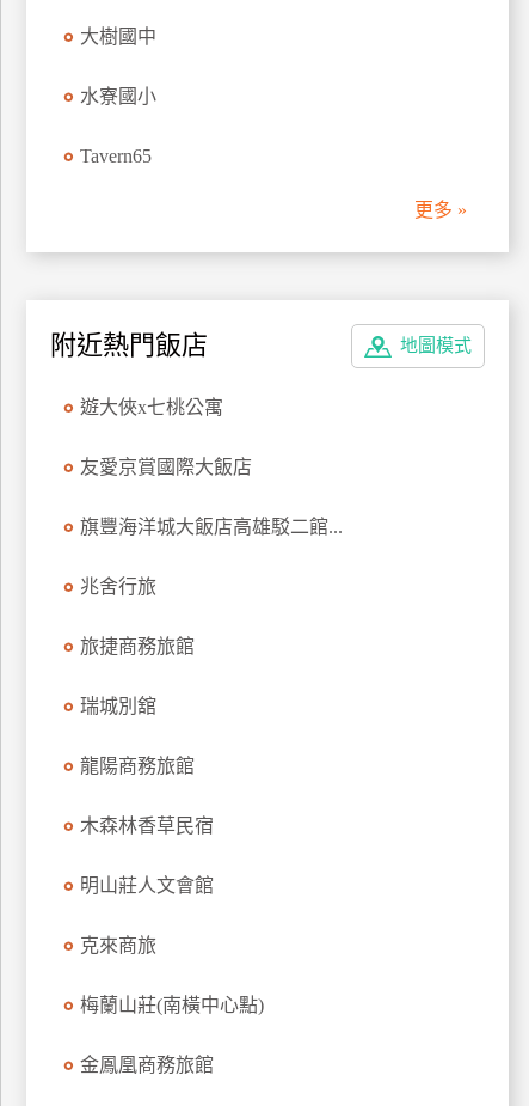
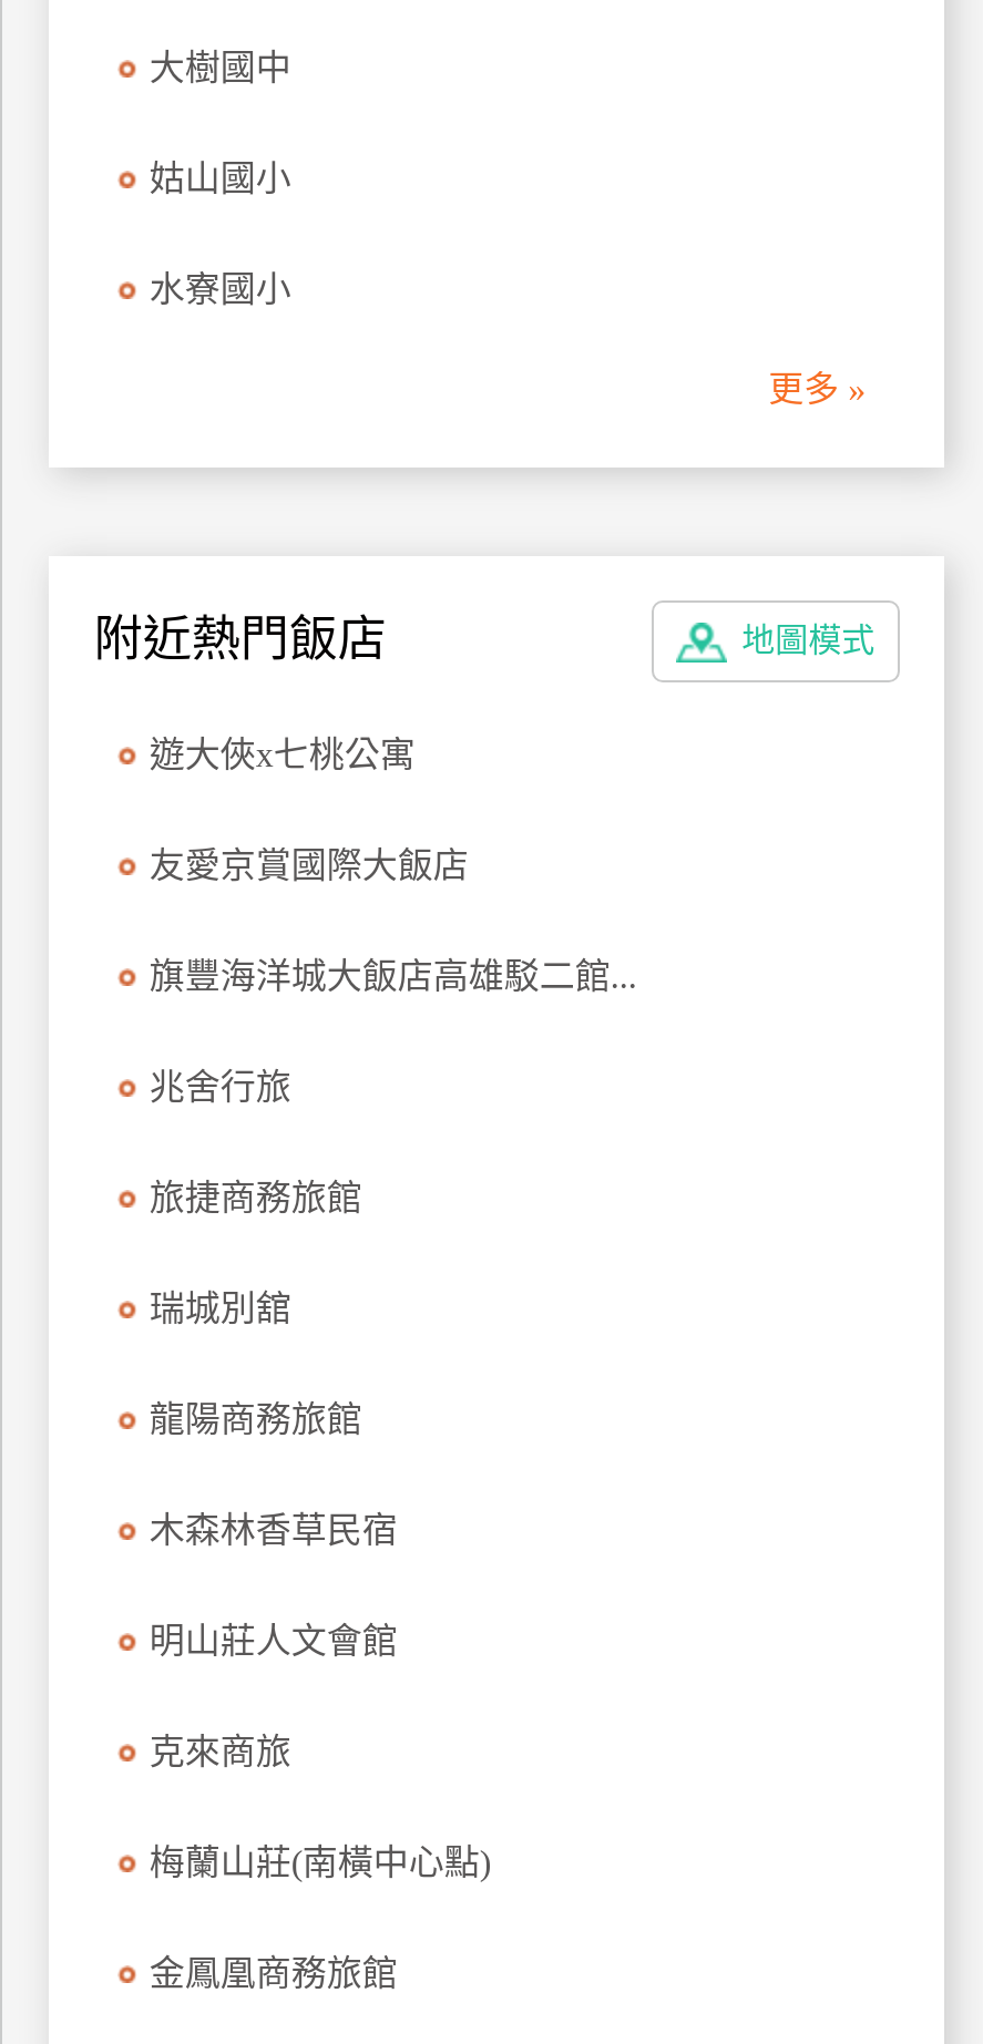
none -> [149,160,291,197] 姑山國小
moved [80,86,157,106] -> [149,270,291,308]: 水寮國小
[80,146,152,166] Tavern65 -> none

